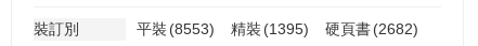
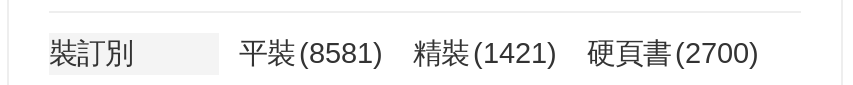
[137,20,215,37] 平裝 (8553) -> [239,37,383,69] 平裝 (8581)
[231,20,309,37] 精裝 (1395) -> [413,37,557,69] 精裝 (1421)
[325,20,418,37] 硬頁書 (2682) -> [587,37,759,69] 硬頁書 (2700)

